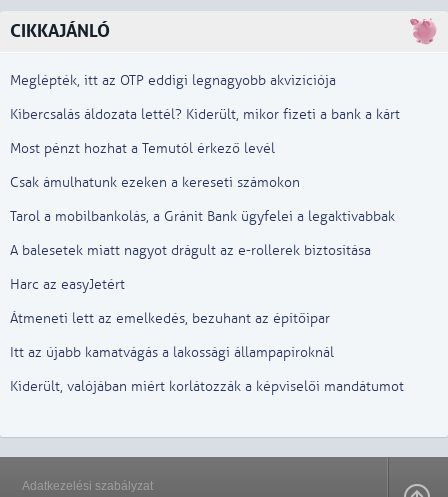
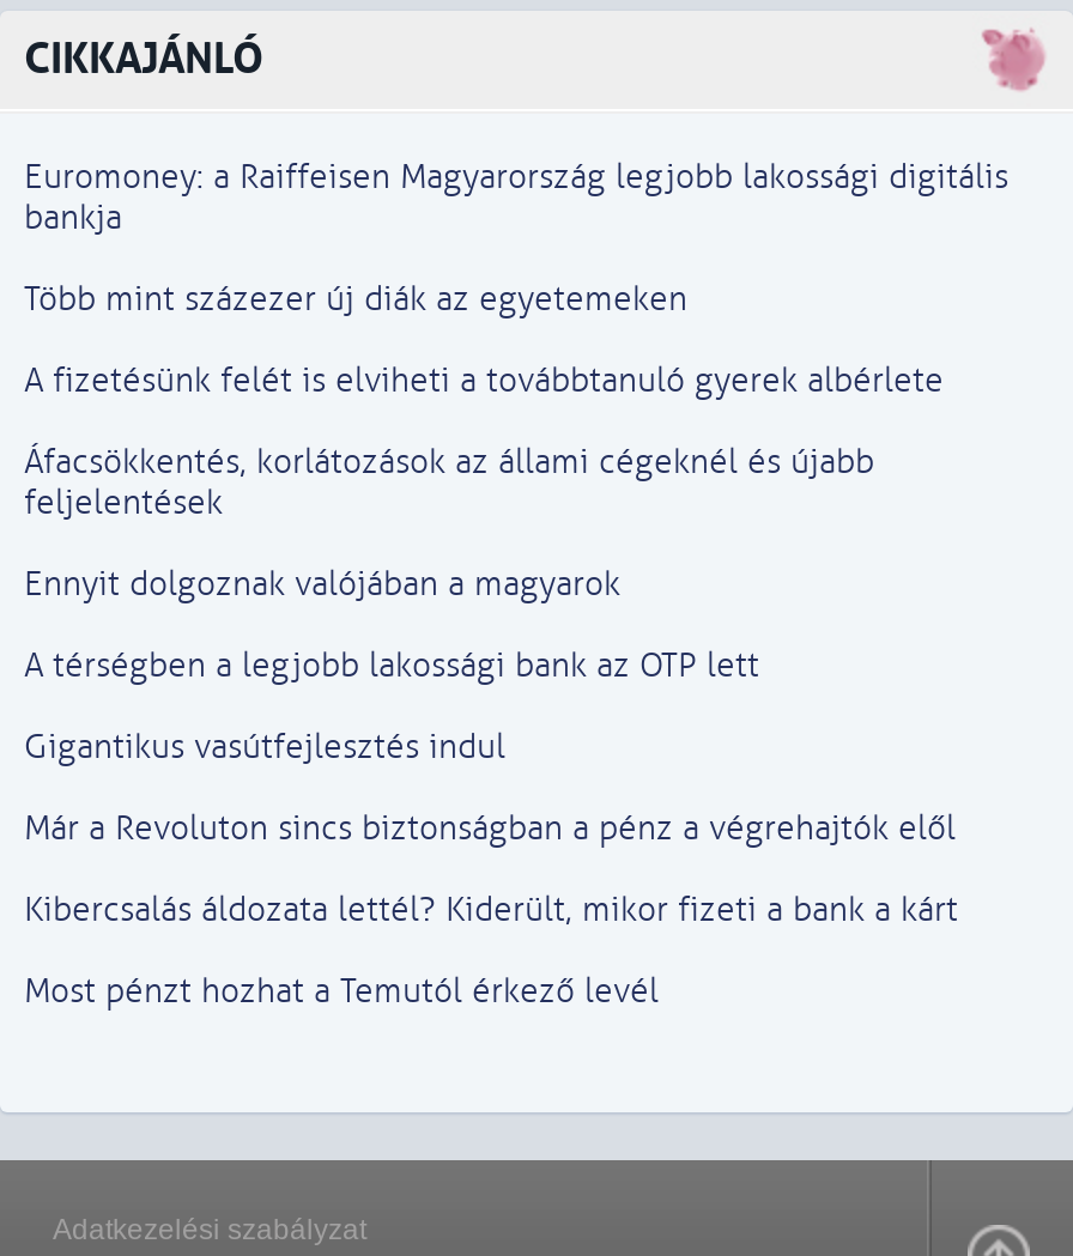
[10,72,336,89] Meglépték, itt az OTP eddigi legnagyobb akvizíciója -> [24,158,1008,850] Euromoney: a Raiffeisen Magyarország legjobb lakossági digitális | bankja | Több mint százezer új diák az egyetemeken | A fizetésünk felét is elviheti a továbbtanuló gyerek albérlete | Áfacsökkentés, korlátozások az állami cégeknél és újabb | feljelentések | Ennyit dolgoznak valójában a magyarok | A térségben a legjobb lakossági bank az OTP lett | Gigantikus vasútfejlesztés indul | Már a Revoluton sincs biztonságban a pénz a végrehajtók elől
moved [10,106,400,157] -> [24,891,958,1013]: Kibercsalás áldozata lettél? Kiderült, mikor fizeti a bank a kárt | Most pénzt hozhat a Temutól érkező levél
[10,174,404,395] Csak ámulhatunk ezeken a kereseti számokon | Tarol a mobilbankolás, a Gránit Bank ügyfelei a legaktívabbak | A balesetek miatt nagyot drágult az e-rollerek biztosítása | Harc az easyJetért | Átmeneti lett az emelkedés, bezuhant az építőipar | Itt az újabb kamatvágás a lakossági állampapíroknál | Kiderült, valójában miért korlátozzák a képviselői mandátumot -> none

